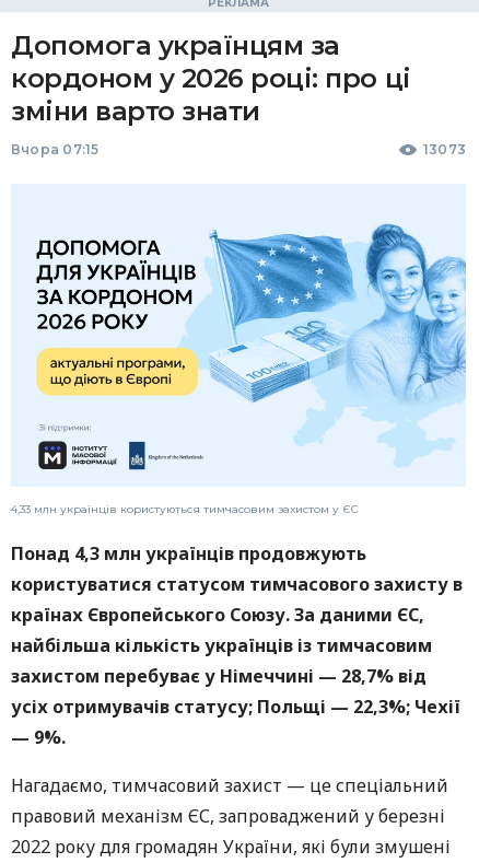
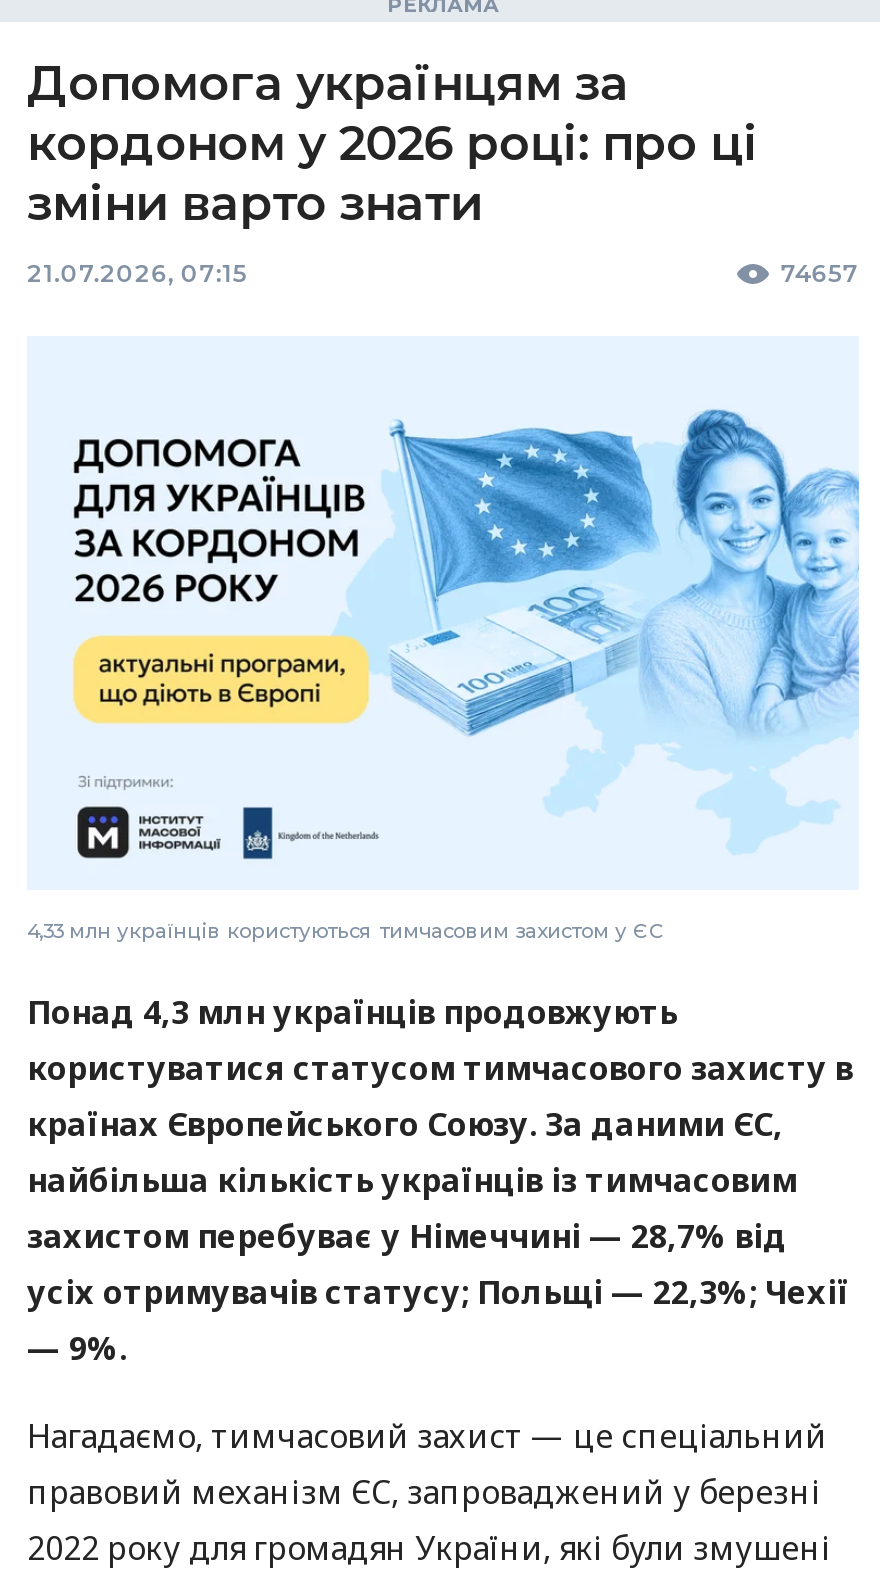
[11,141,466,157] Вчора 07:15 | 13073 -> [27,258,859,288] 21.07.2026, 07:15 | 74657

